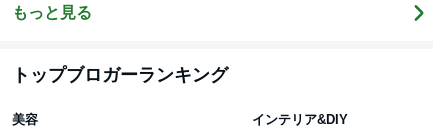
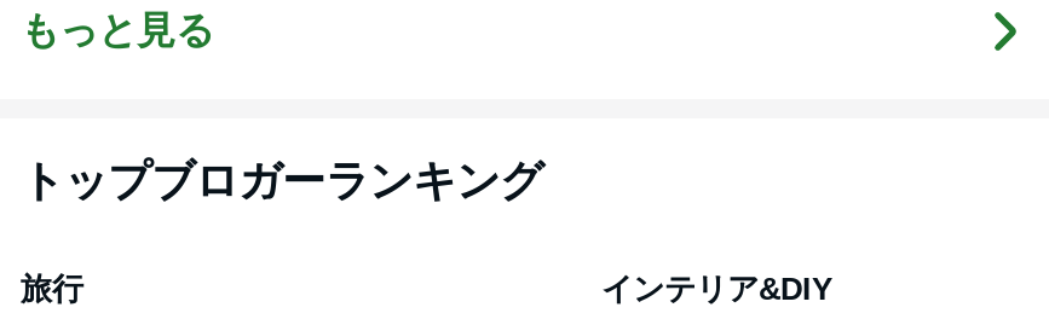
[12,112,38,127] 美容 -> [21,271,83,307] 旅行

